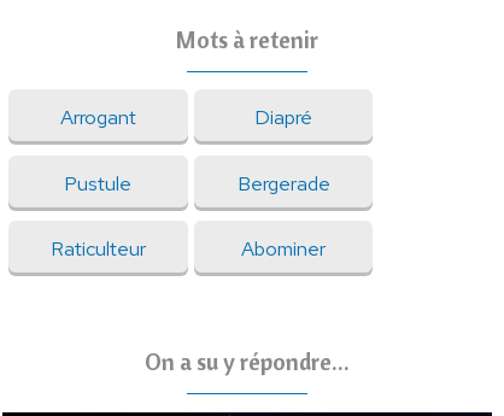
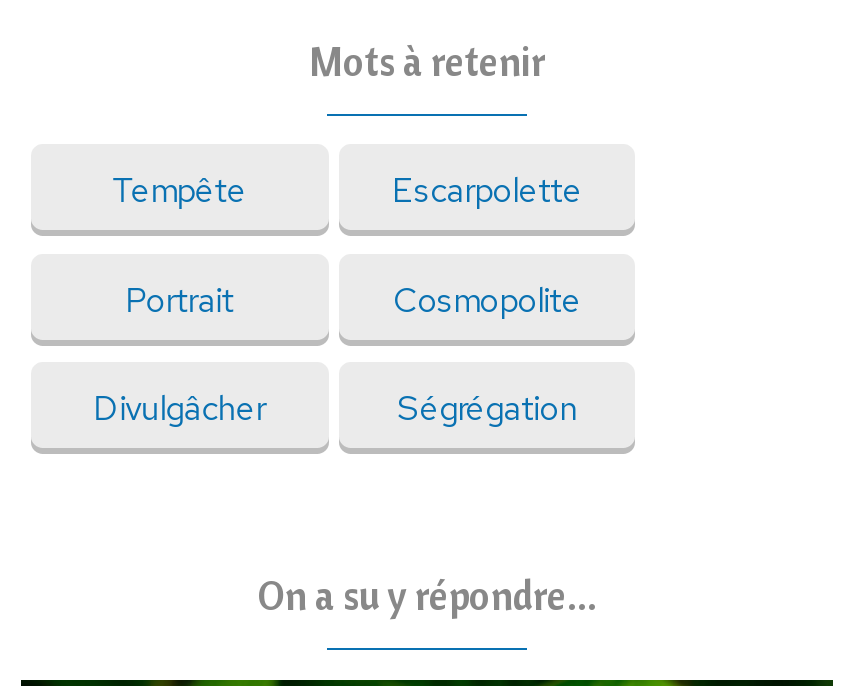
[60,104,312,131] Arrogant | Diapré -> [112,169,582,213] Tempête | Escarpolette
[64,170,330,196] Pustule | Bergerade -> [125,277,581,321] Portrait | Cosmopolite
[50,235,326,261] Raticulteur | Abominer -> [93,386,577,430] Divulgâcher | Ségrégation

